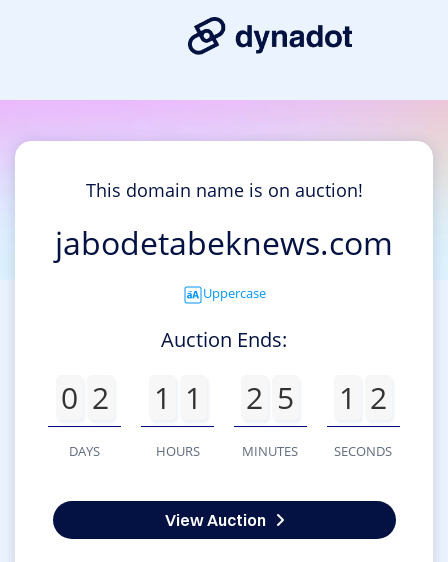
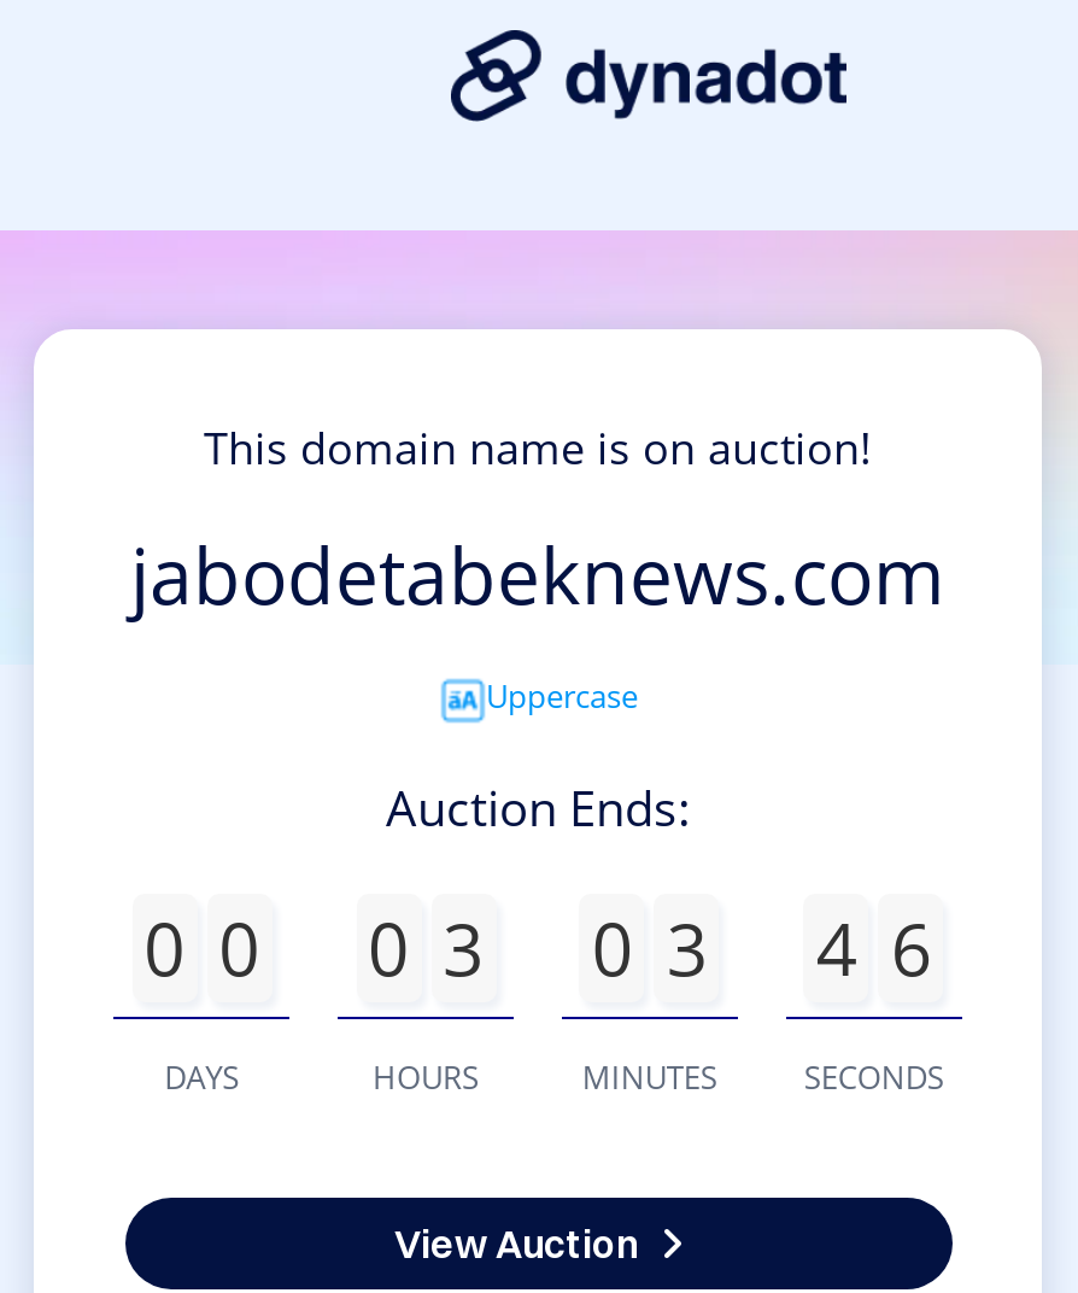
[61,377,109,418] 0 2 -> [144,899,259,997] 0 0
[153,377,201,418] 1 1 -> [368,899,484,997] 0 3
[246,377,294,418] 2 5 -> [592,899,708,997] 0 3
[339,377,387,418] 1 2 -> [816,899,932,997] 4 6

